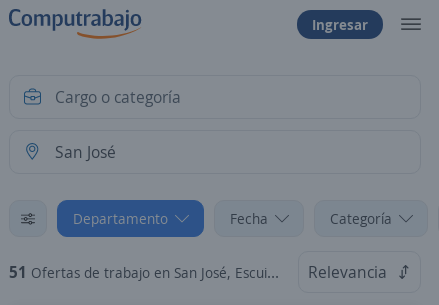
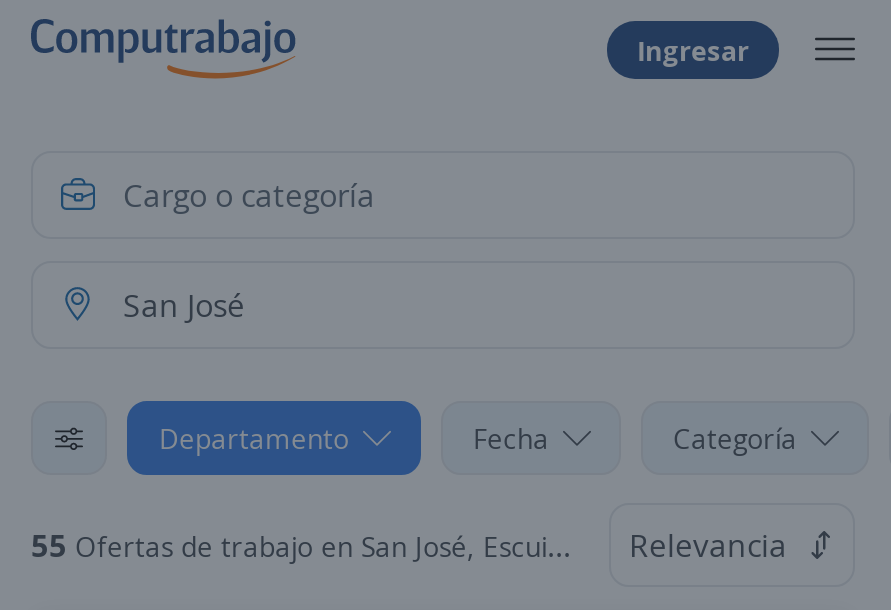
[9,261,267,283] 51 Ofertas de trabajo en San José, Escuintla -> [31,523,547,567] 55 Ofertas de trabajo en San José, Escuintla

